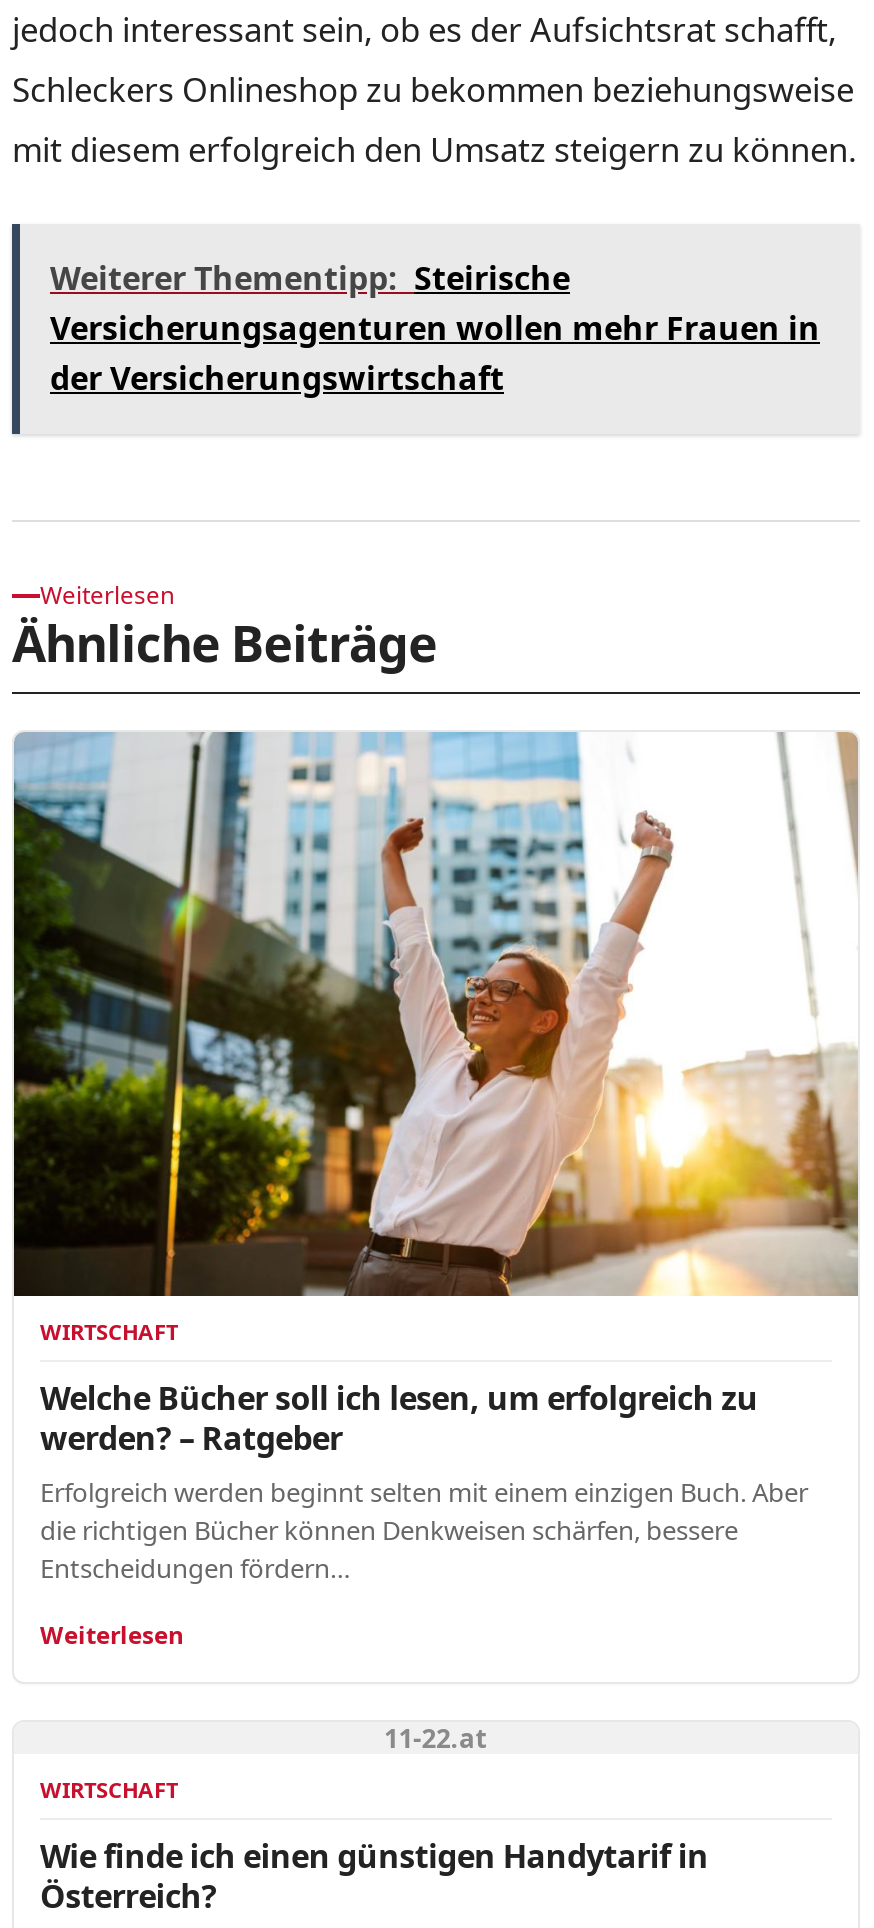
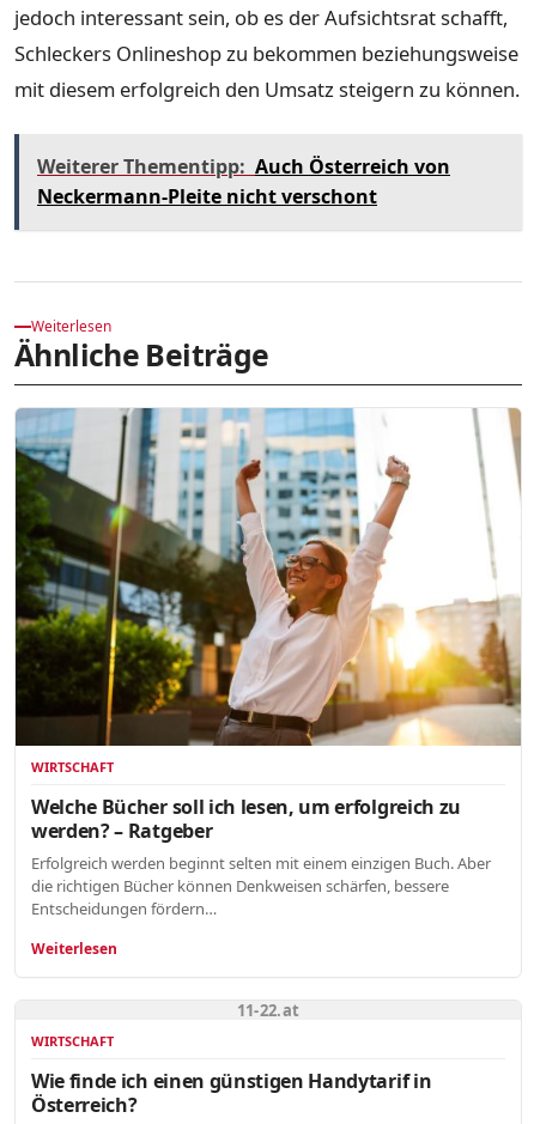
[50,256,820,400] Weiterer Thementipp: Steirische | Versicherungsagenturen wollen mehr Frauen in | der Versicherungswirtschaft -> [37,153,450,209] Weiterer Thementipp: Auch Österreich von | Neckermann-Pleite nicht verschont

